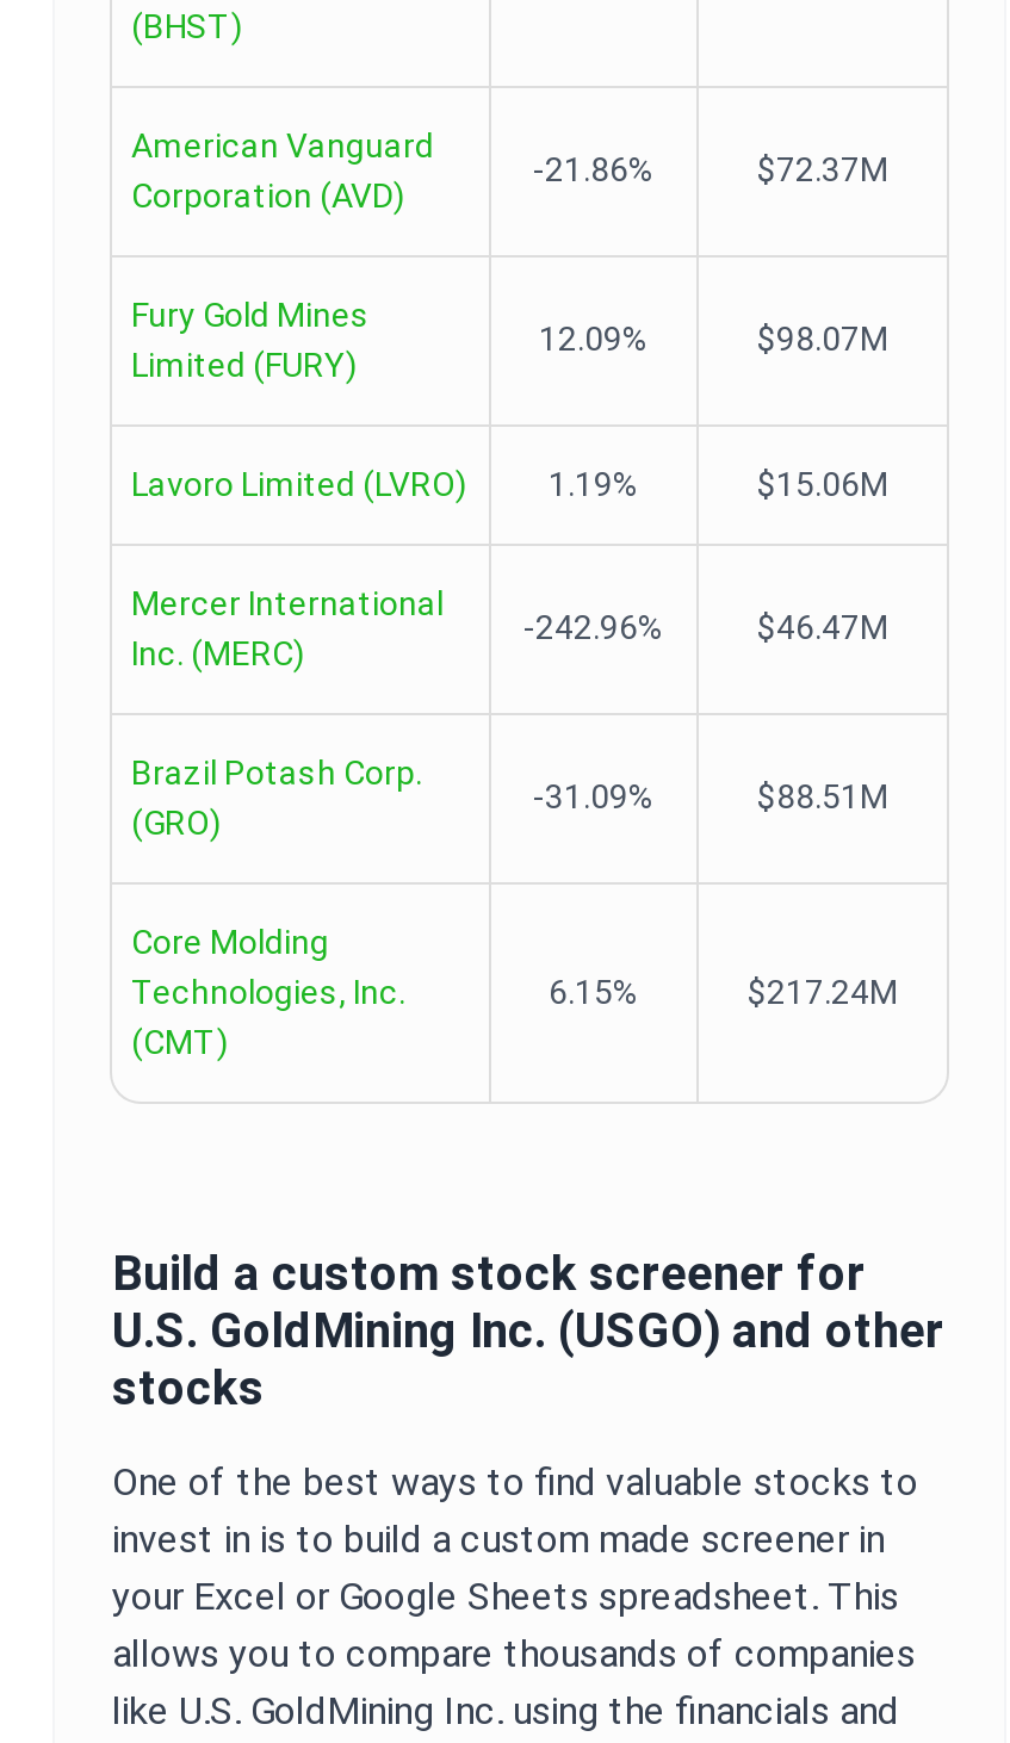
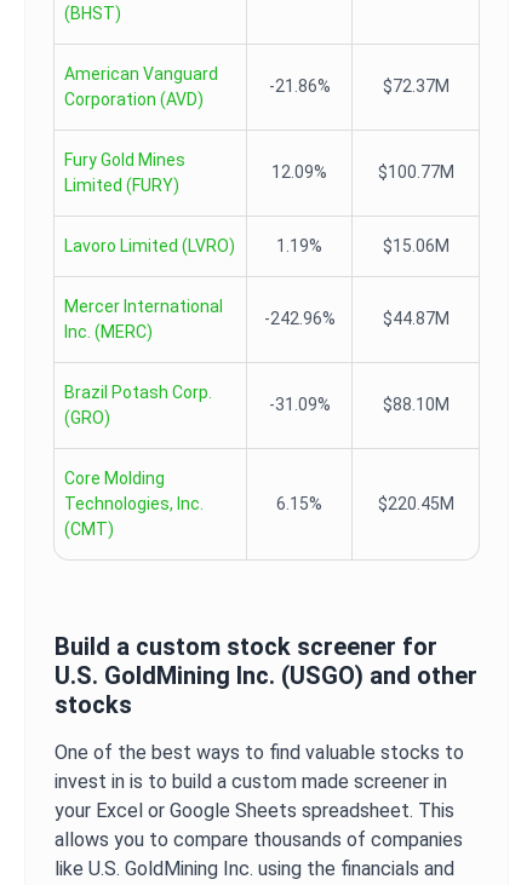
[757,320,888,358] $98.07M -> [377,162,454,182] $100.77M
[757,608,888,646] $46.47M -> [382,309,449,328] $44.87M
[757,777,888,815] $88.51M -> [382,395,449,414] $88.10M
[748,973,898,1011] $217.24M -> [377,494,454,513] $220.45M

